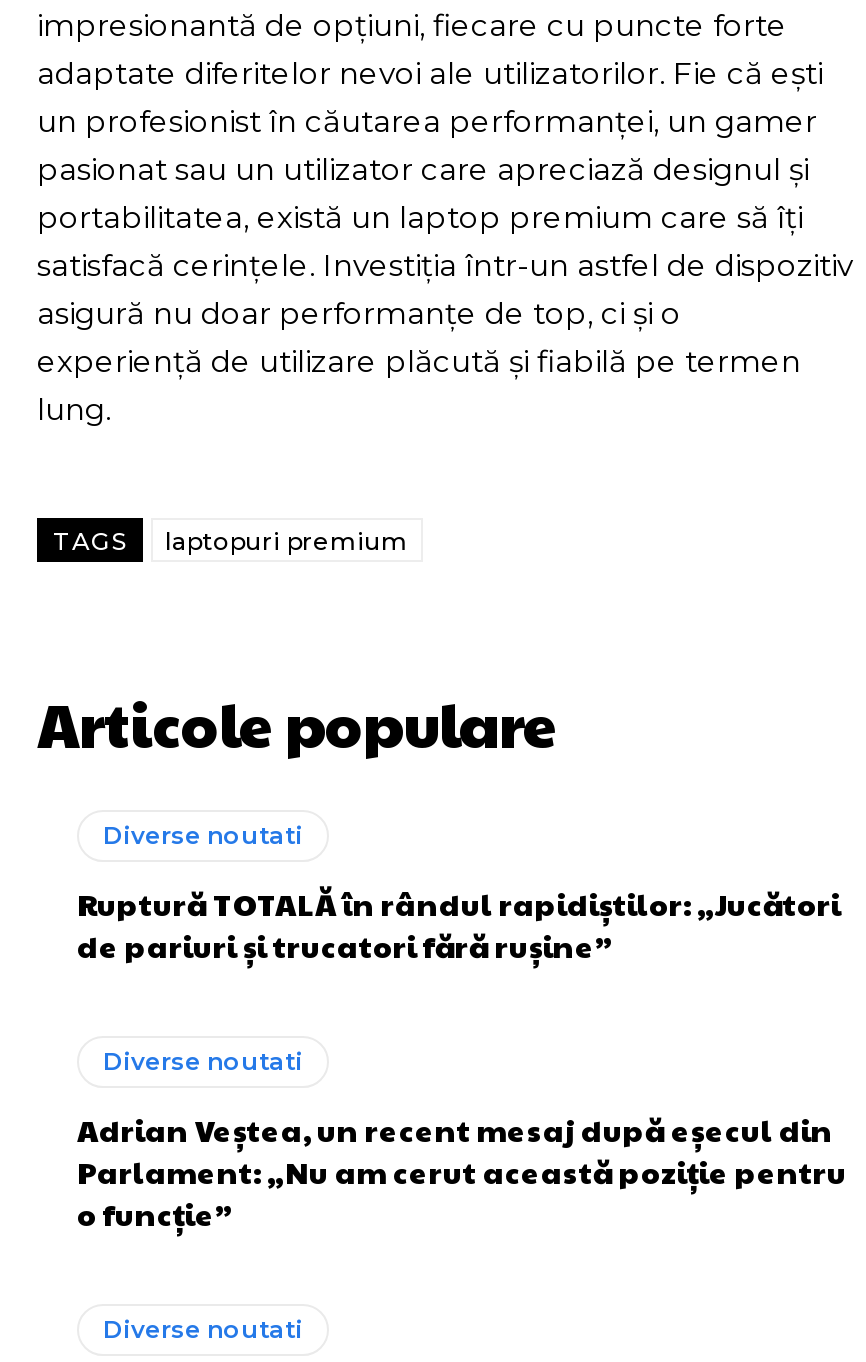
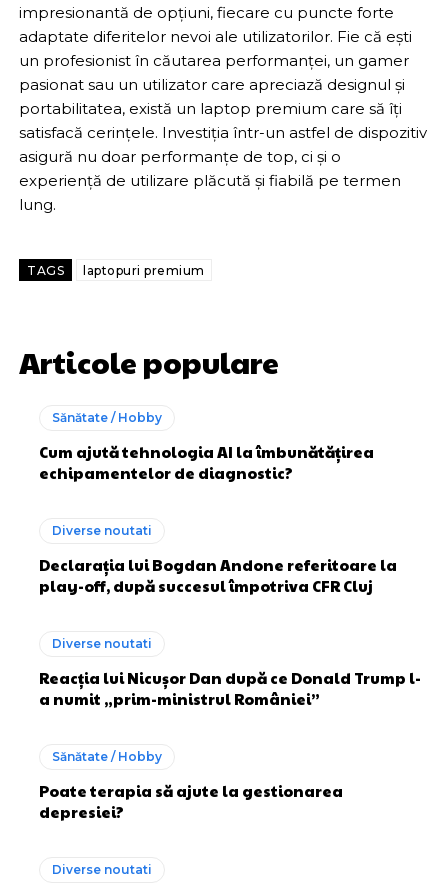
none -> [39,410,374,483] Sănătate / Hobby | Cum ajută tehnologia AI la îmbunătățirea | echipamentelor de diagnostic?
[77,882,841,966] Ruptură TOTALĂ în rândul rapidiștilor: „Jucători | de pariuri și trucatori fără rușine” -> [39,554,397,596] Declarația lui Bogdan Andone referitoare la | play-off, după succesul împotriva CFR Cluj
[77,1108,847,1234] Adrian Veștea, un recent mesaj după eșecul din | Parlament: „Nu am cerut această poziție pentru | o funcție” -> [39,667,421,822] Reacția lui Nicușor Dan după ce Donald Trump l- | a numit „prim-ministrul României” | Sănătate / Hobby | Poate terapia să ajute la gestionarea | depresiei?

